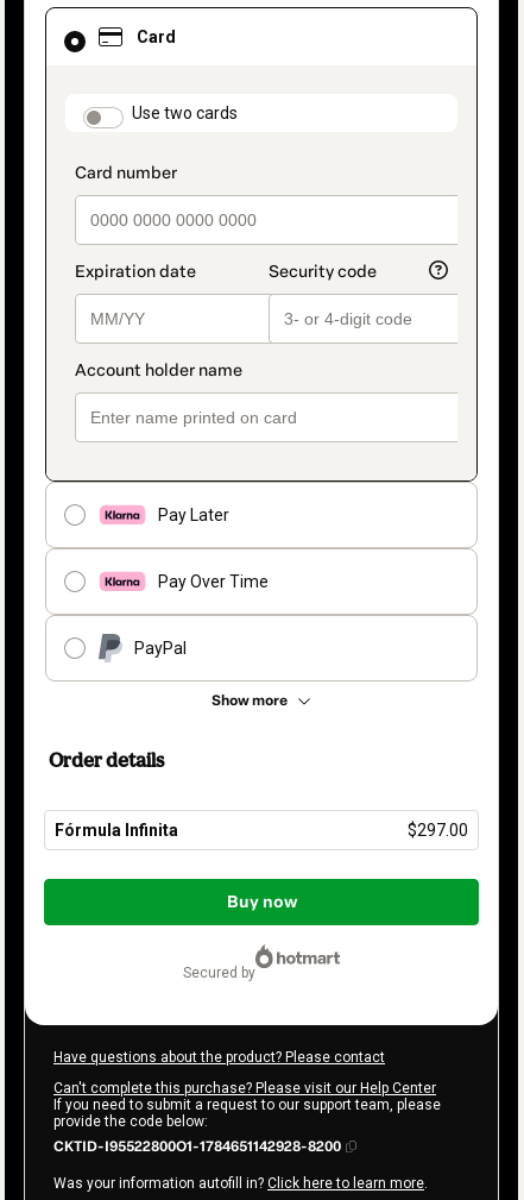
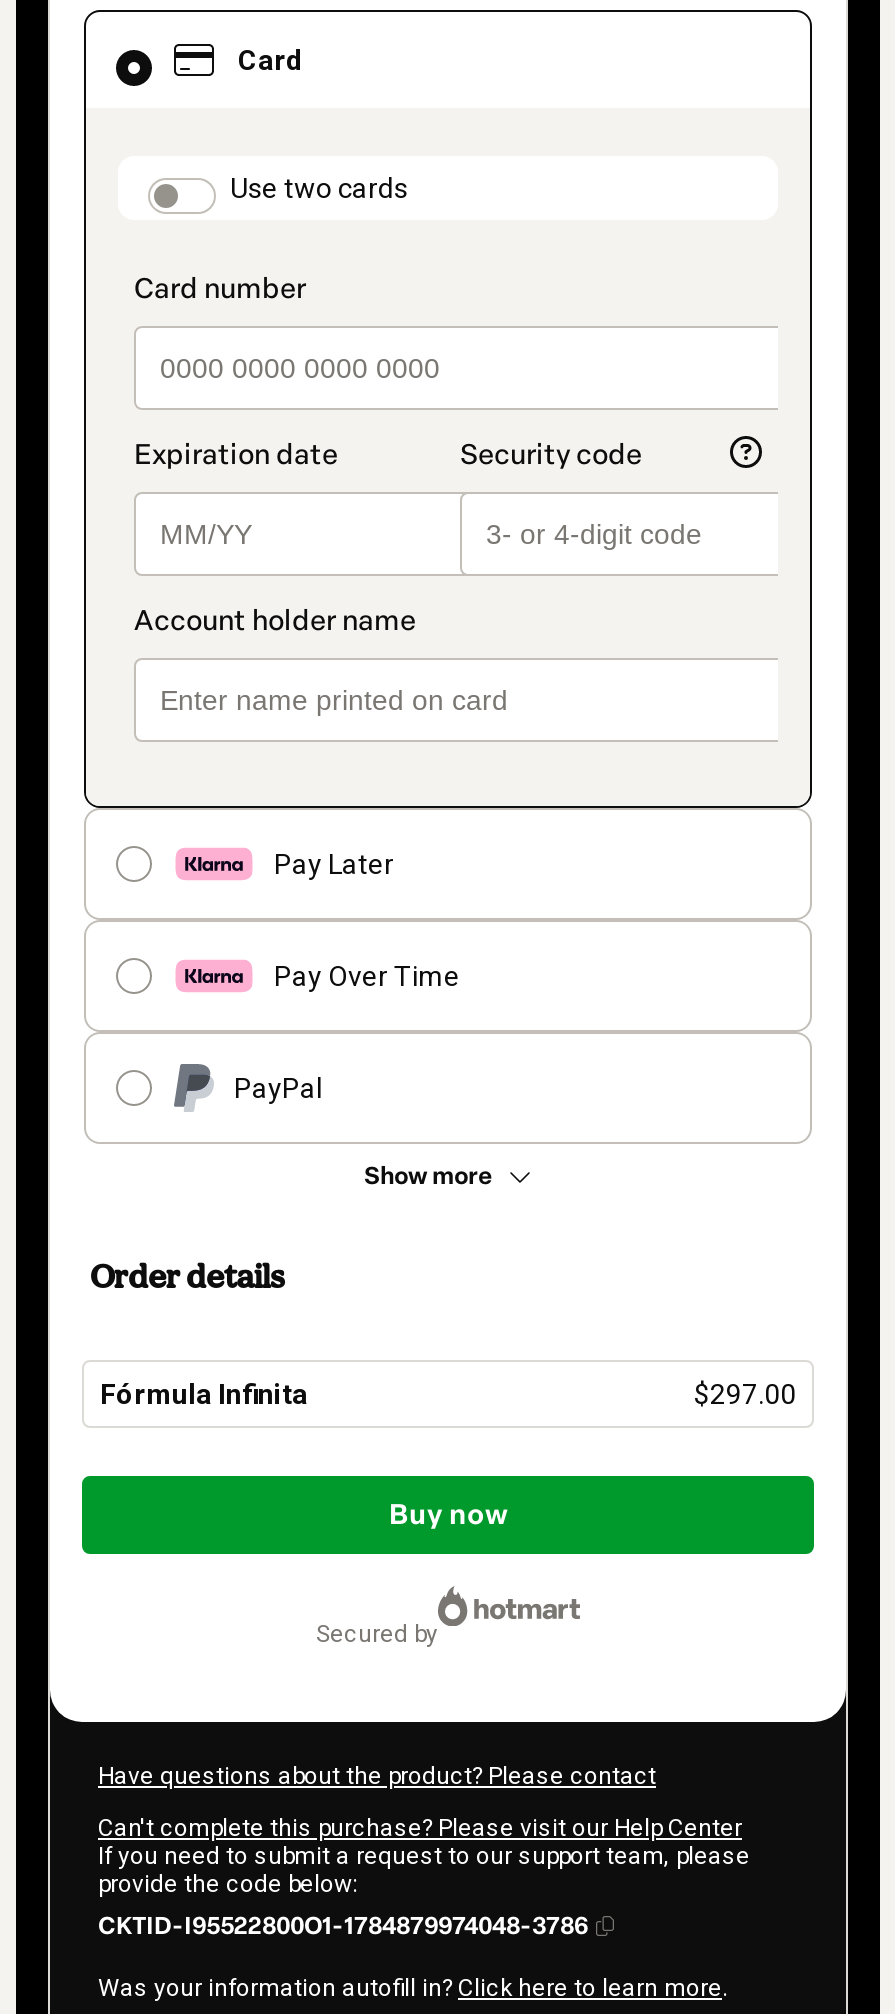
[53,1138,341,1155] CKTID-I95522800O1-1784651142928-8200 -> [98,1912,588,1940] CKTID-I95522800O1-1784879974048-3786

